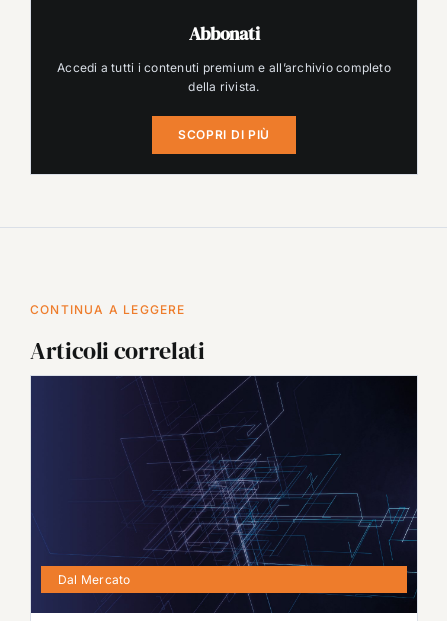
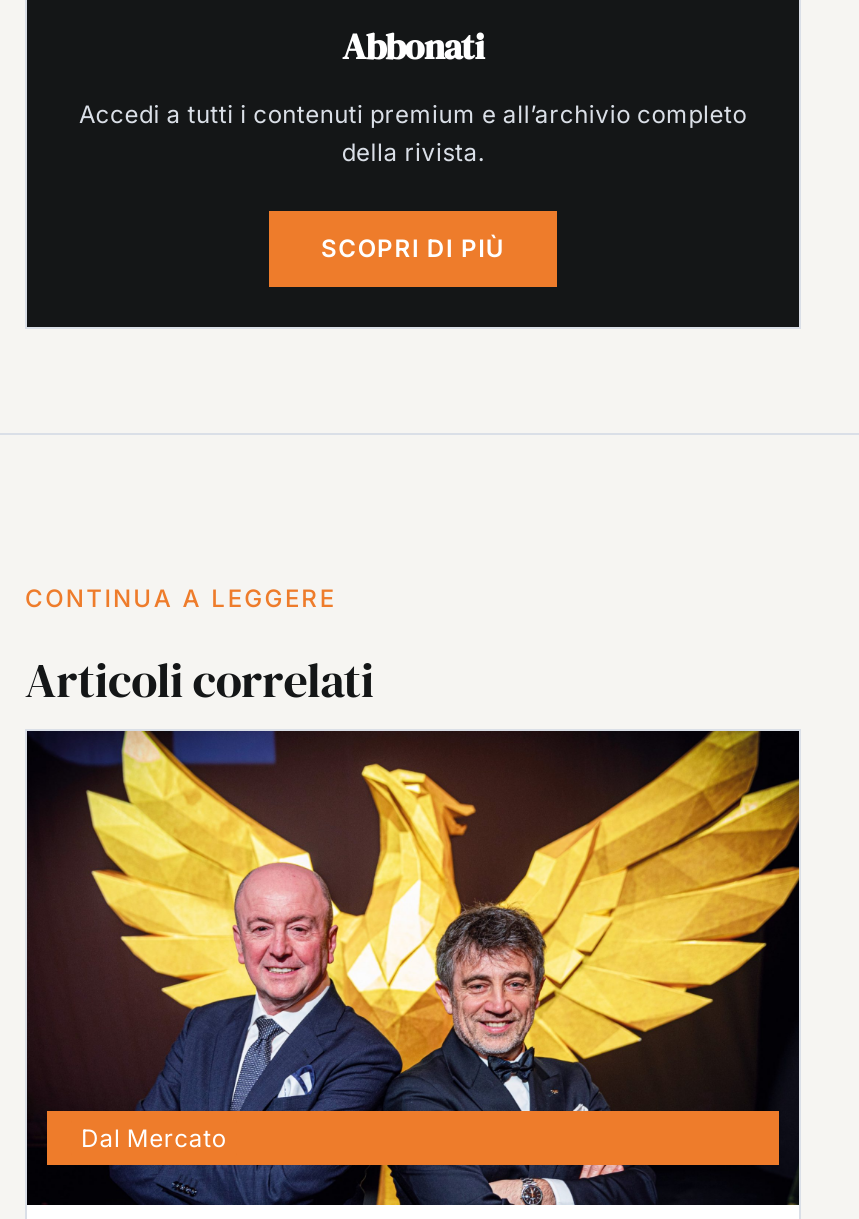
[31,375,418,614] [image] -> [27,729,801,1207] [image]

